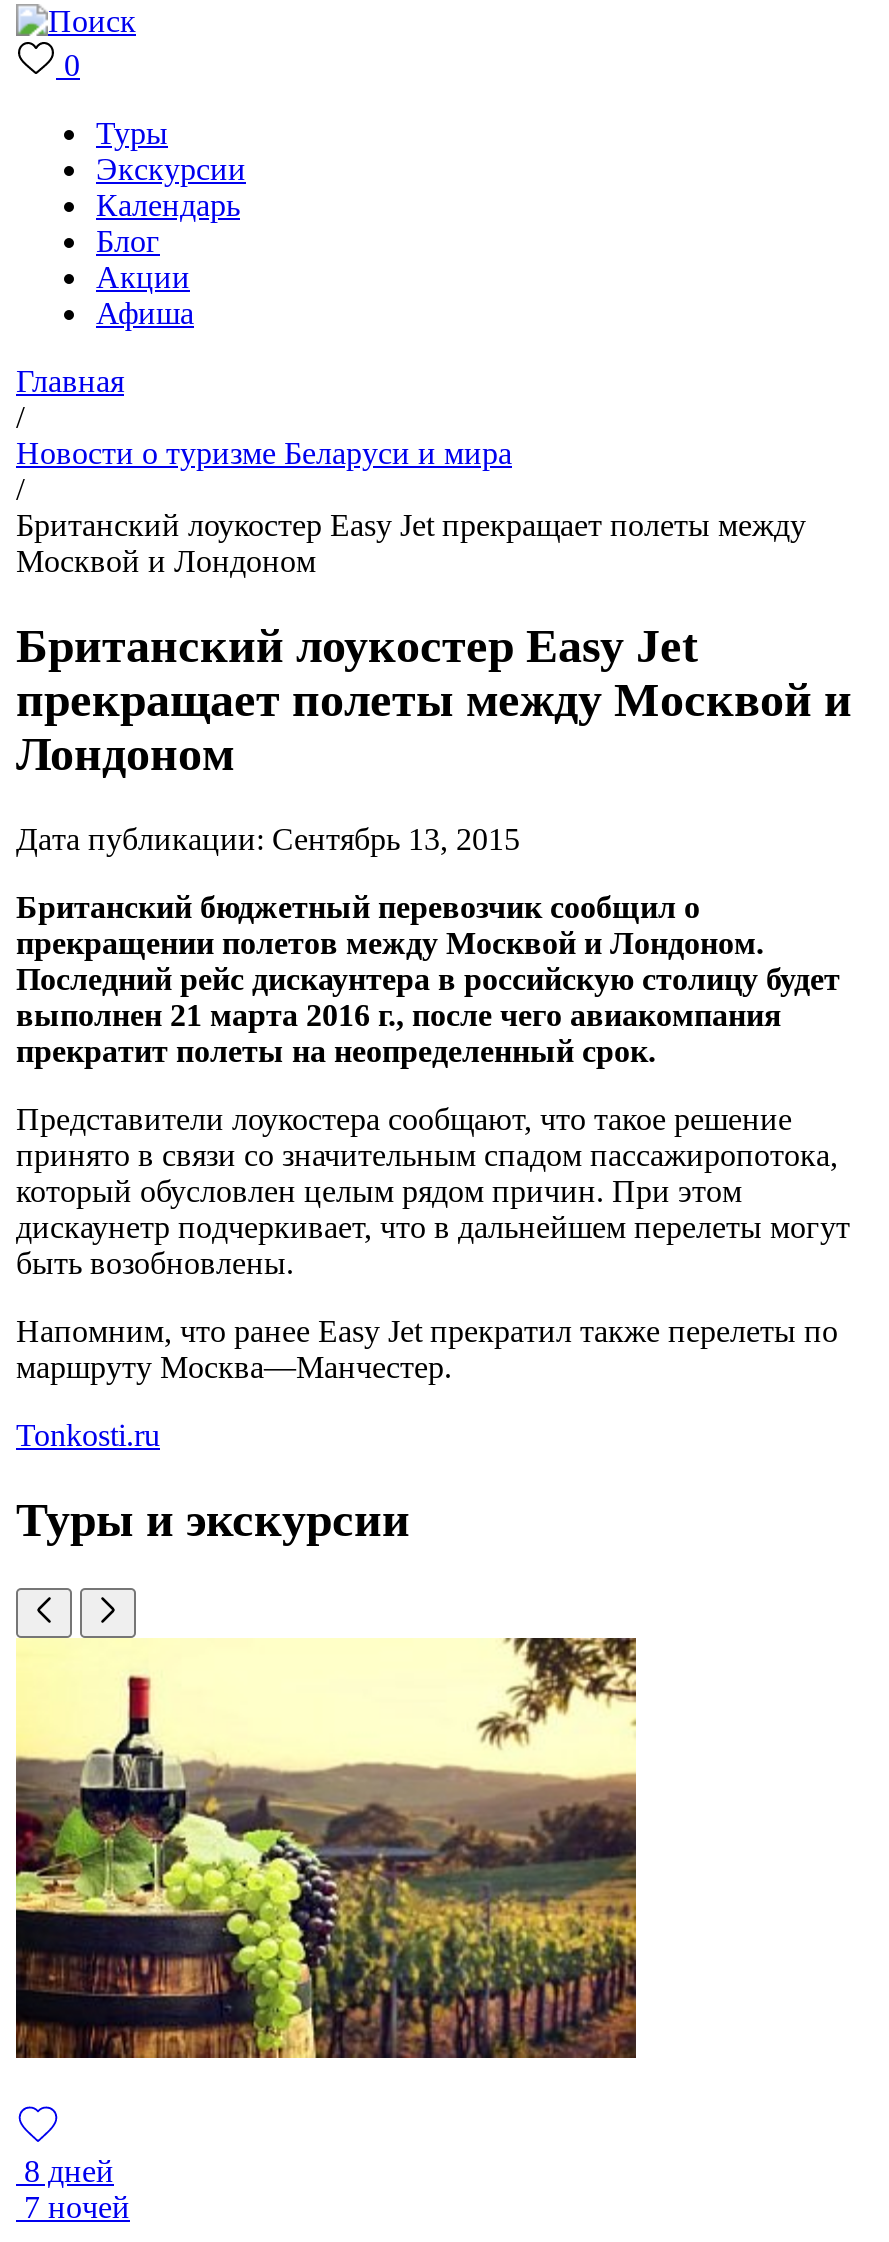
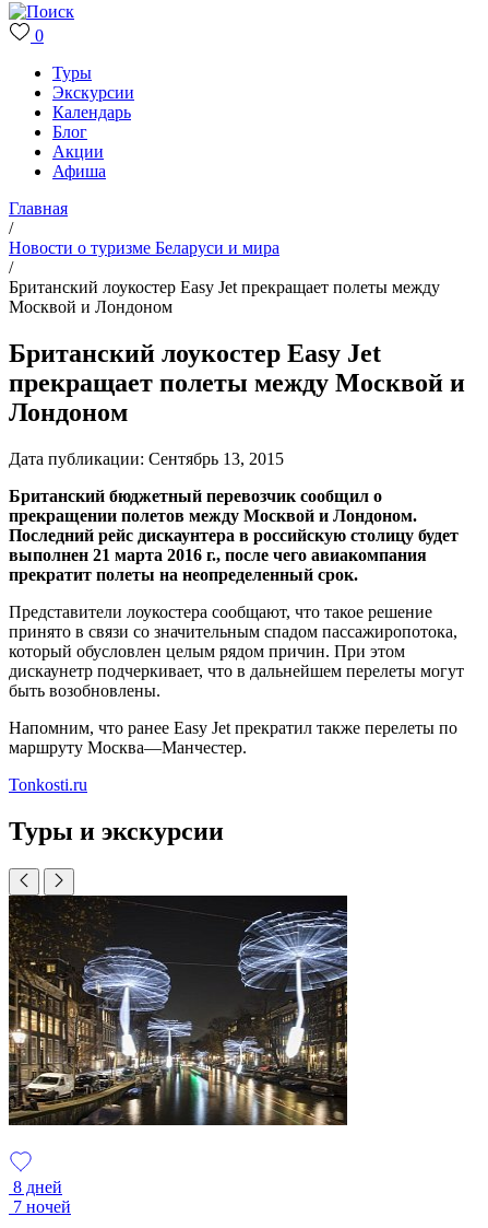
[14,1636,638,2060] [image] -> [8,894,348,1126] [image]

